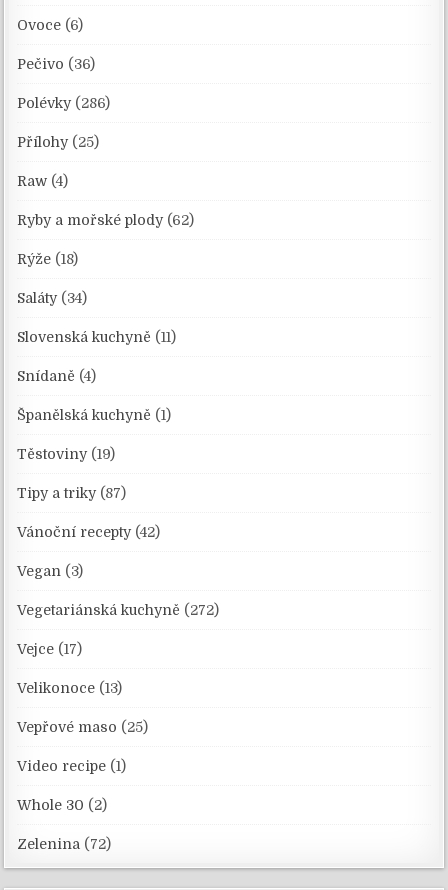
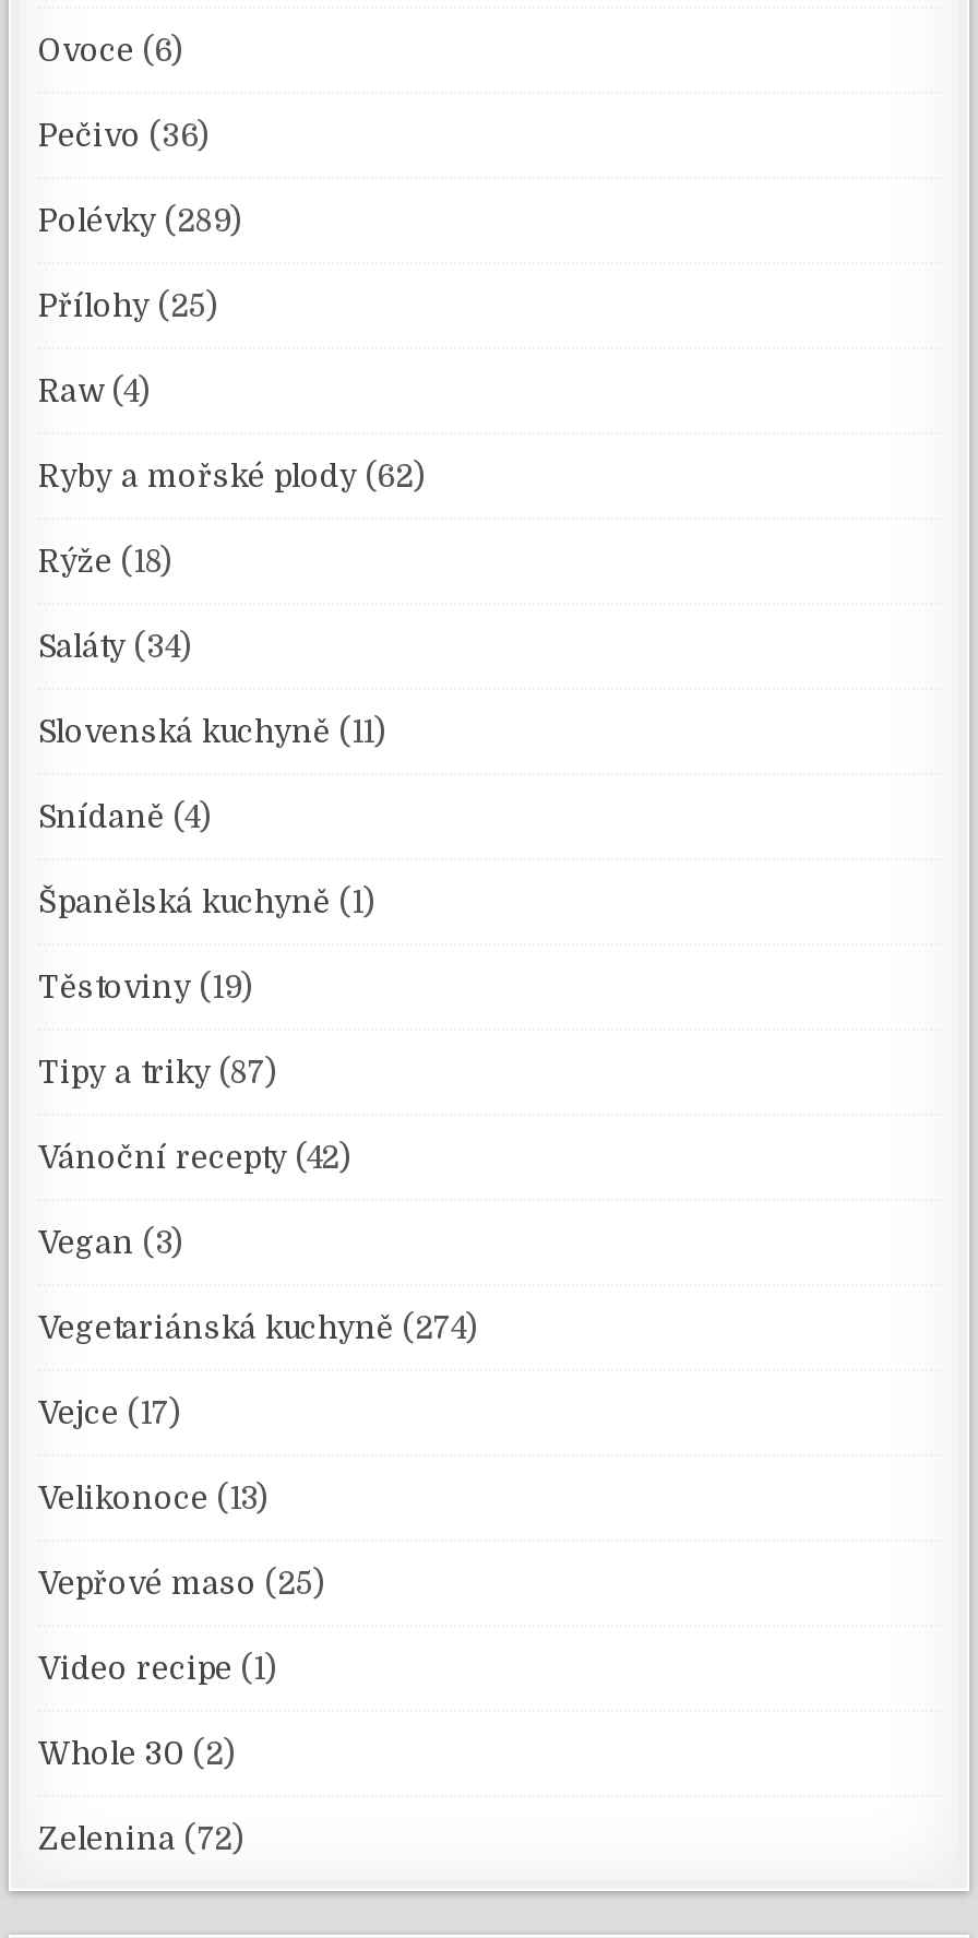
[17,95,110,111] Polévky (286) -> [38,202,241,237] Polévky (289)
[17,602,219,618] Vegetariánská kuchyně (272) -> [38,1310,477,1344] Vegetariánská kuchyně (274)

